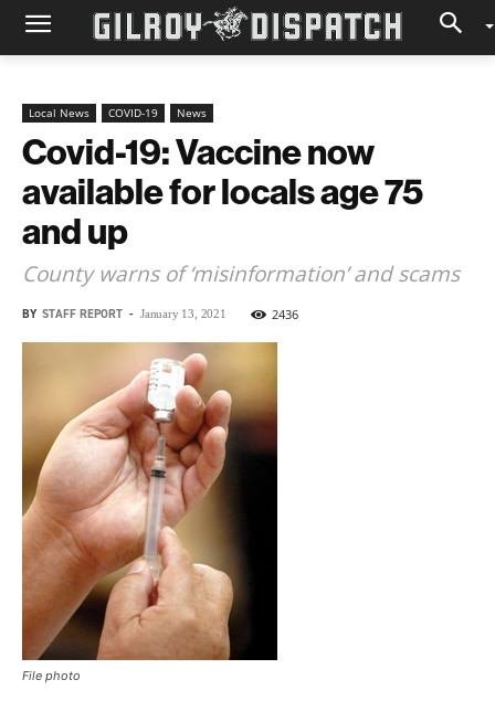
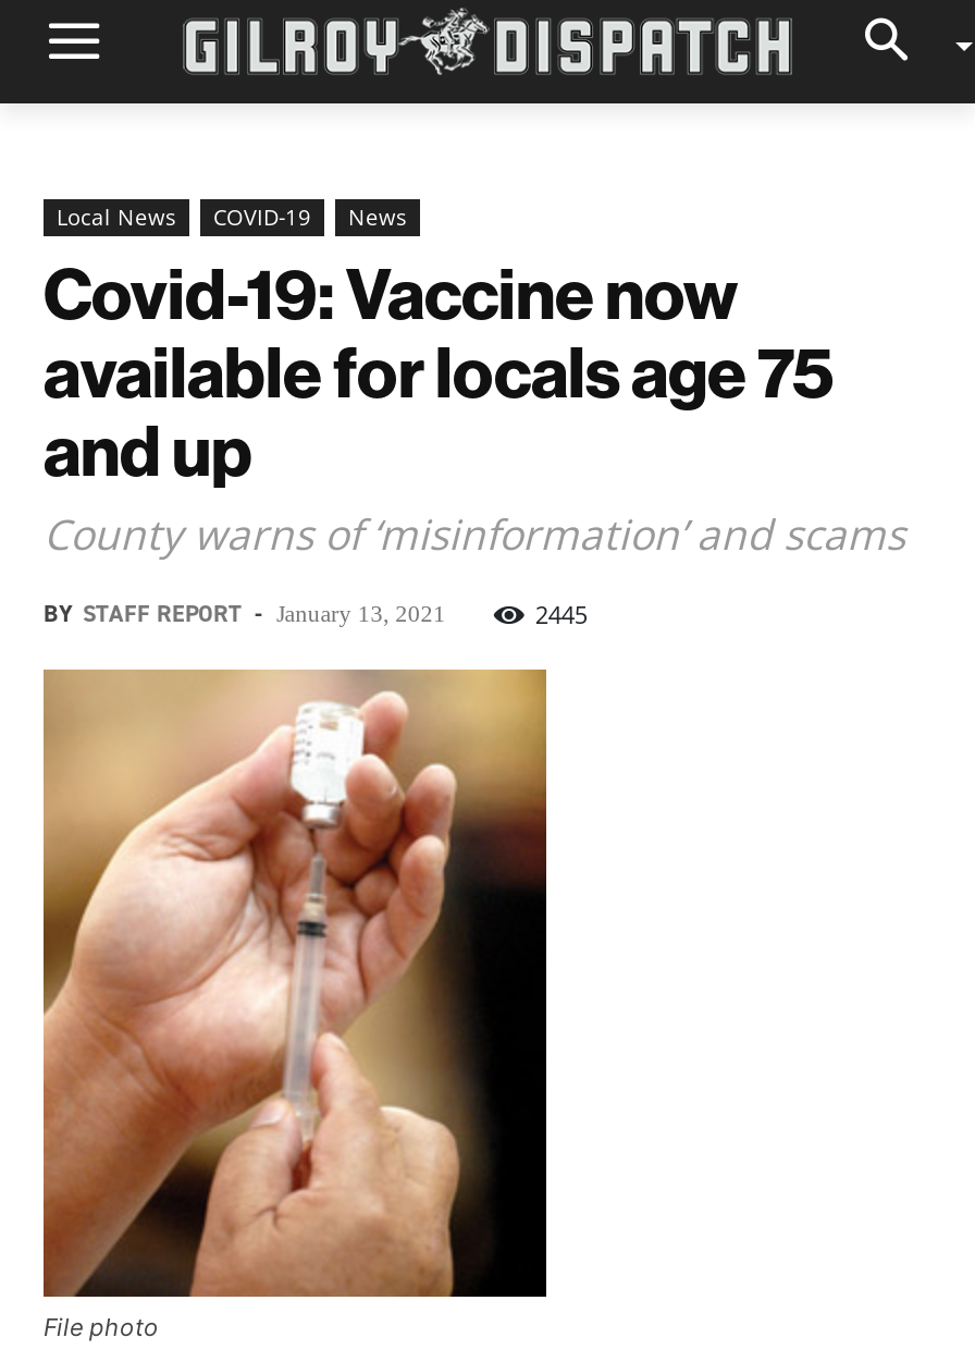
[272,306,298,322] 2436 -> [535,598,587,630] 2445

